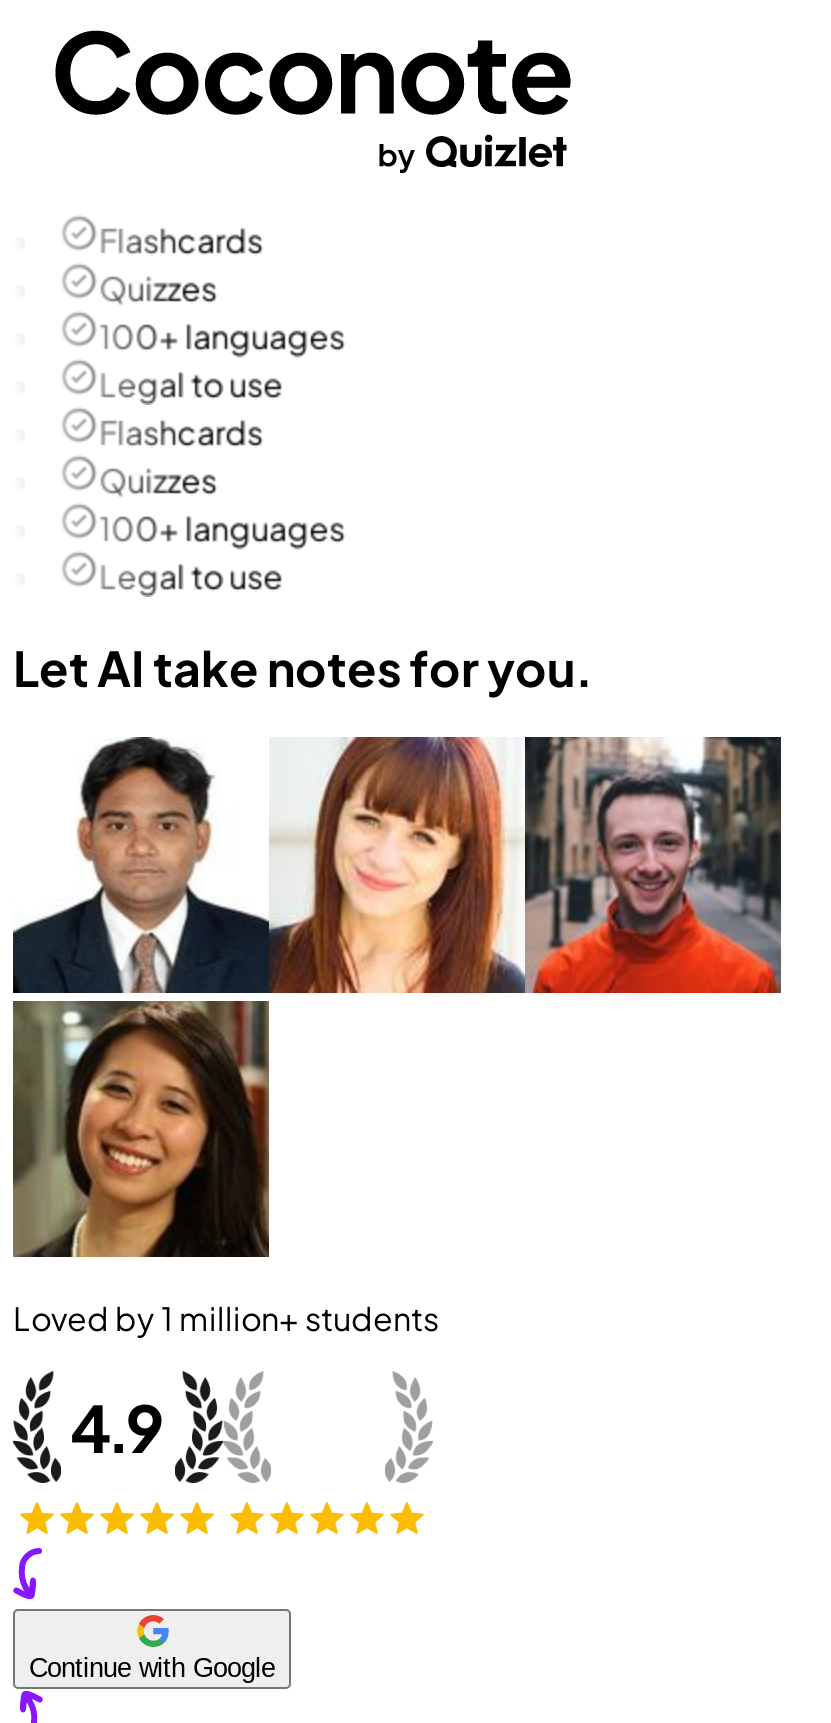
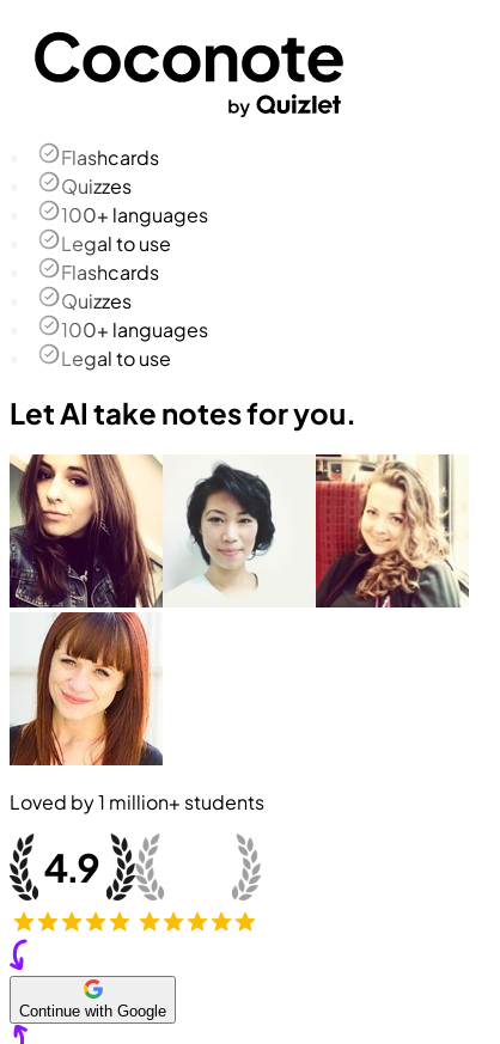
[11,735,783,1259] [image] -> [8,453,469,767] [image]

